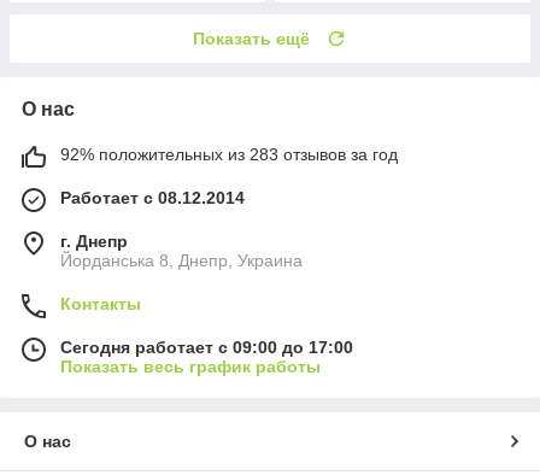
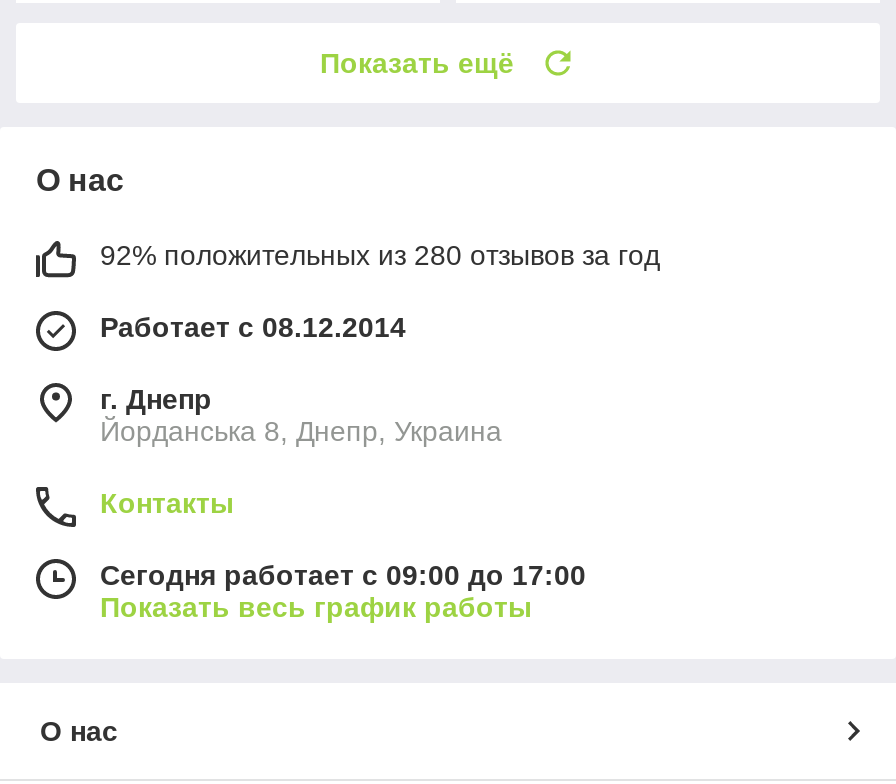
[60,144,398,164] 92% положительных из 283 отзывов за год -> [100,239,660,271] 92% положительных из 280 отзывов за год

